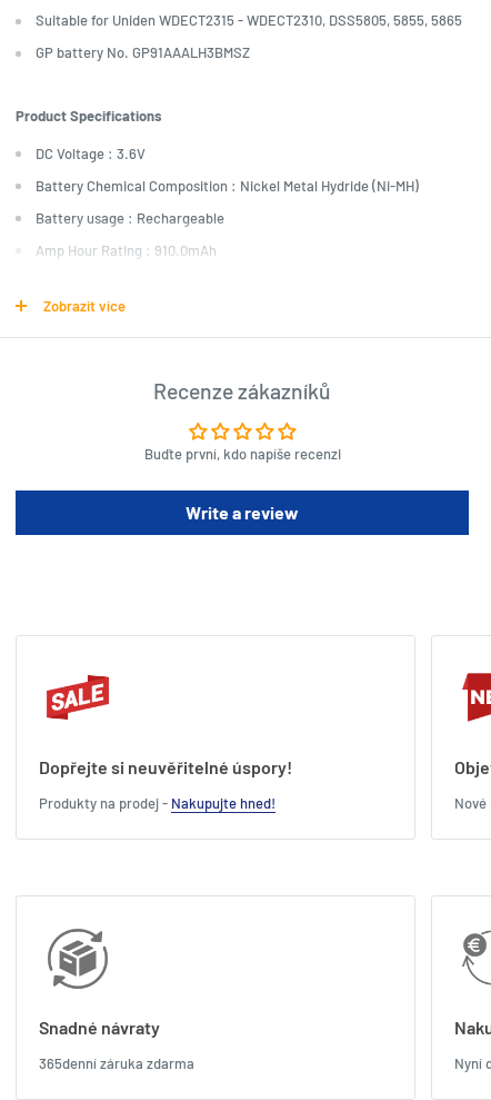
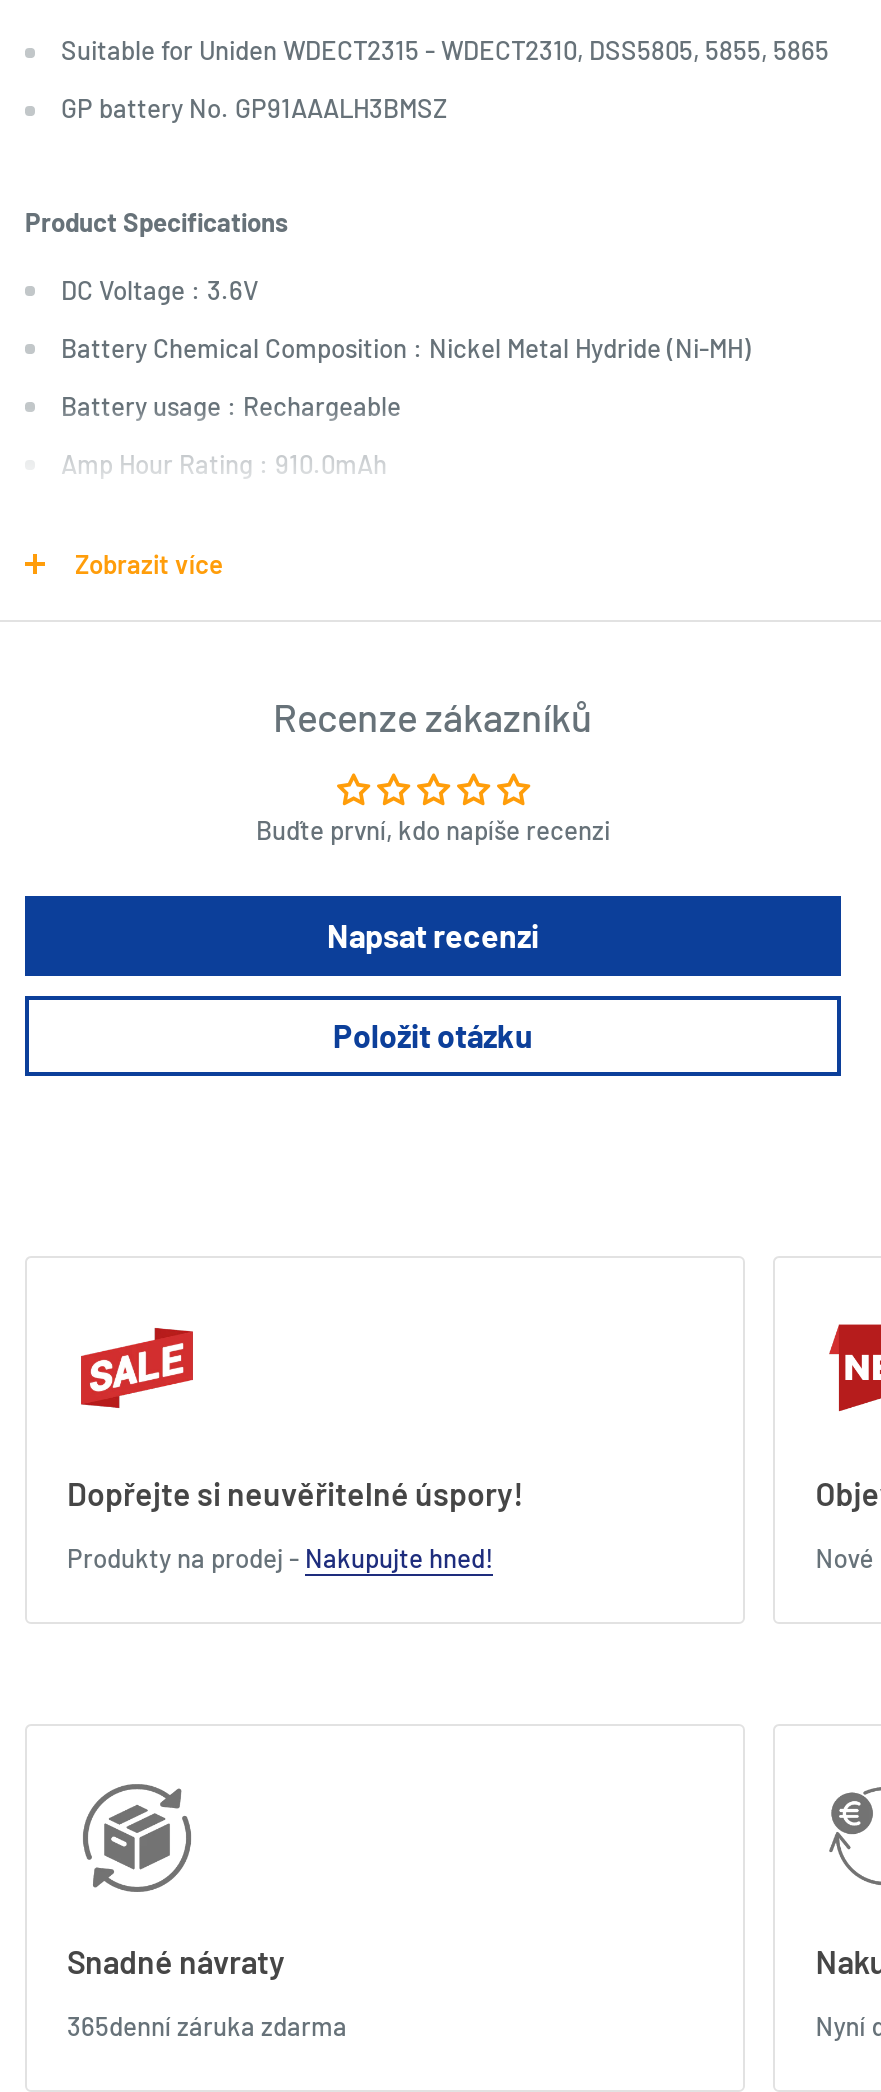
[186,502,299,523] Write a review -> [327,916,539,1054] Napsat recenzi | Položit otázku

